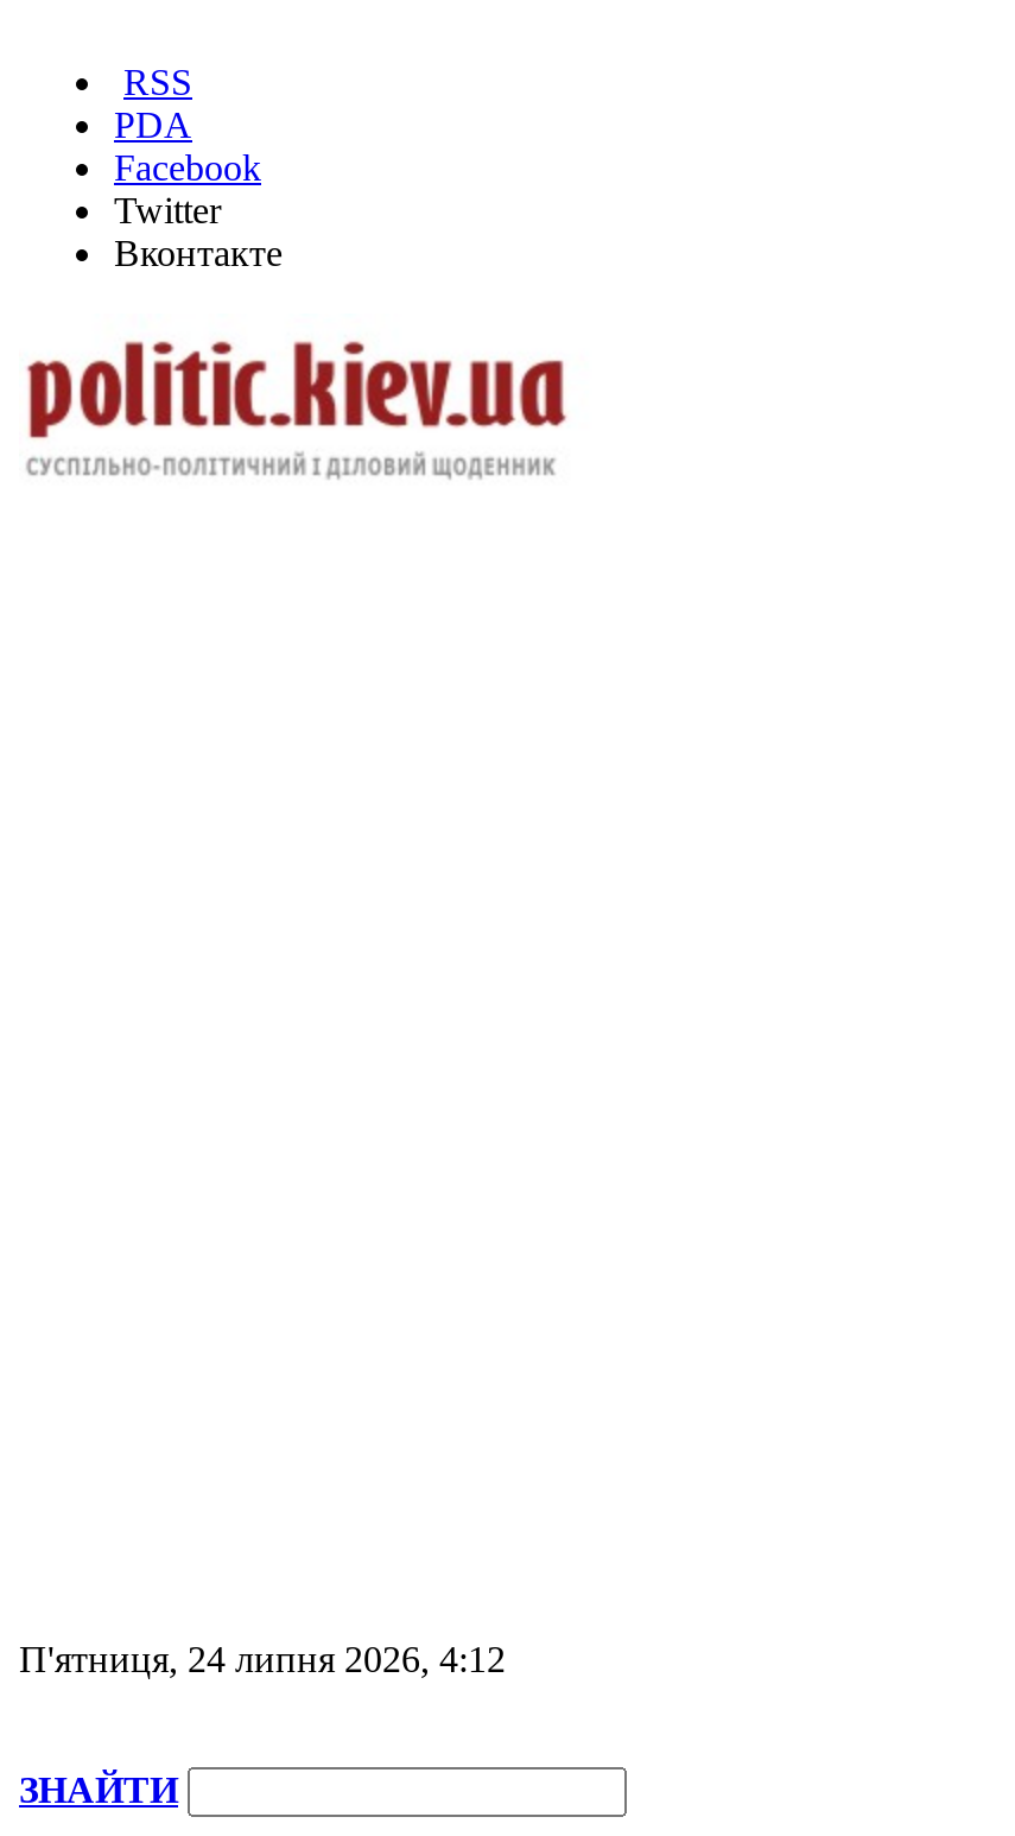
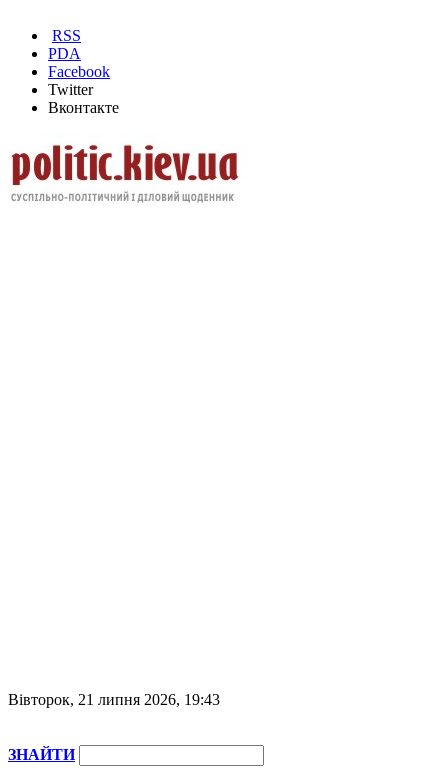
[19,1639,506,1679] П'ятниця, 24 липня 2026, 4:12 -> [8,691,220,708] Вівторок, 21 липня 2026, 19:43

